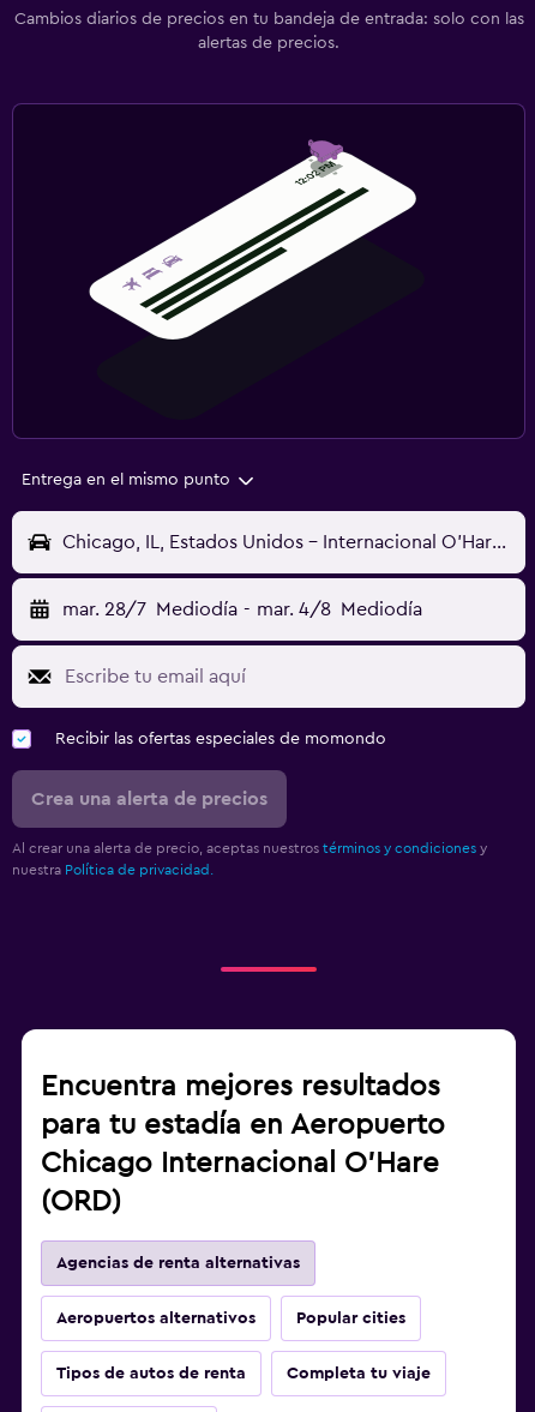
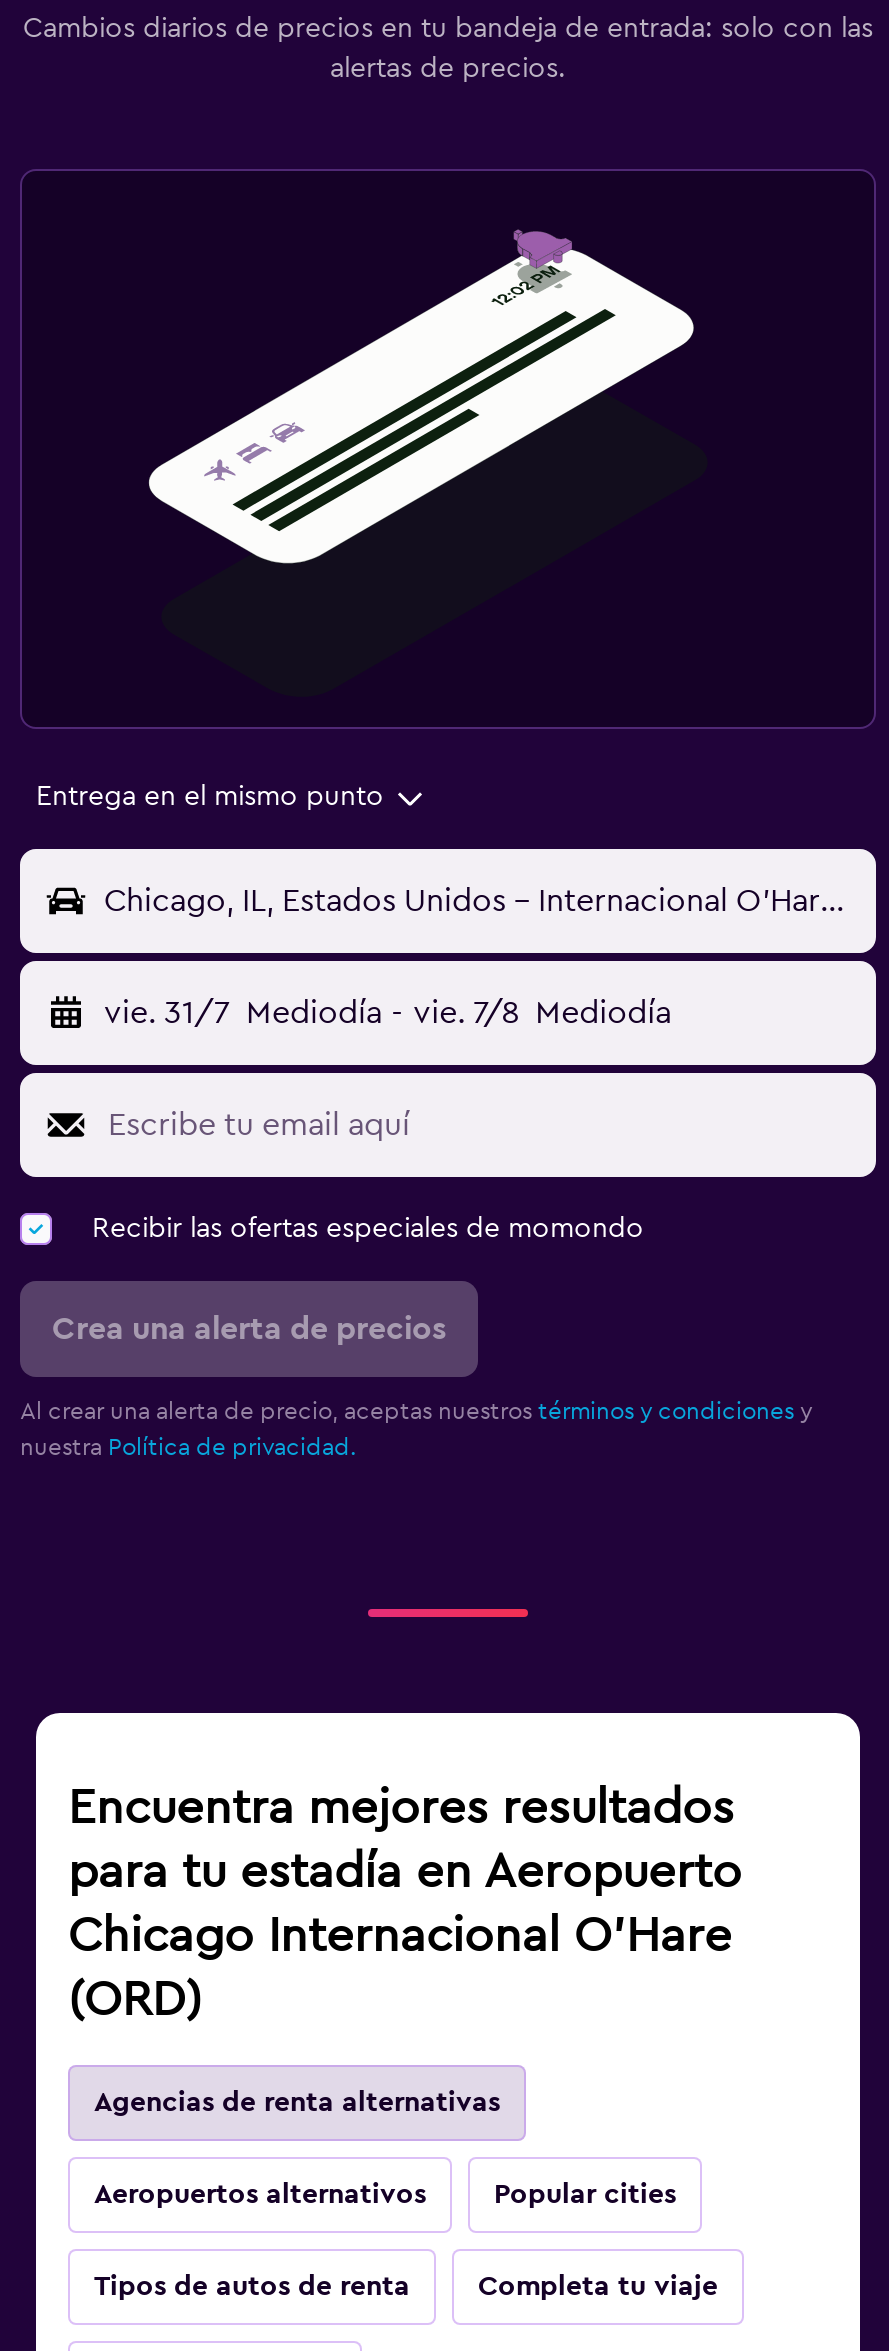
[62,600,422,620] mar. 28/7 Mediodía - mar. 4/8 Mediodía -> [104,998,671,1030] vie. 31/7 Mediodía - vie. 7/8 Mediodía

